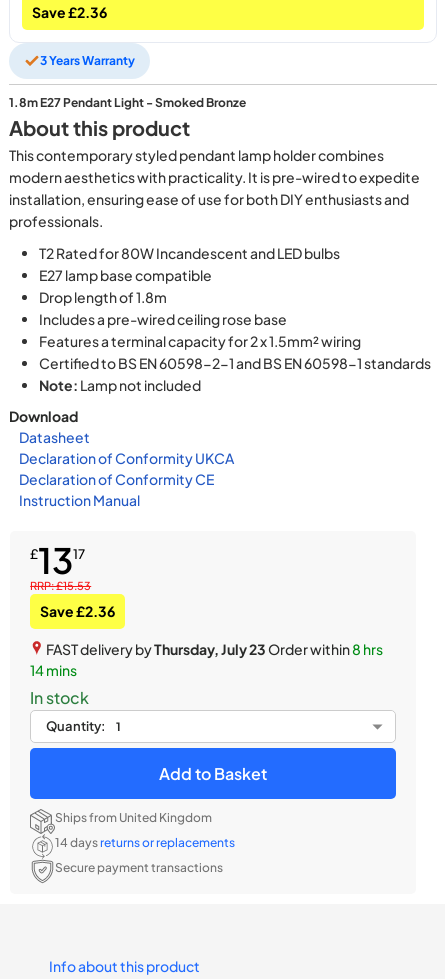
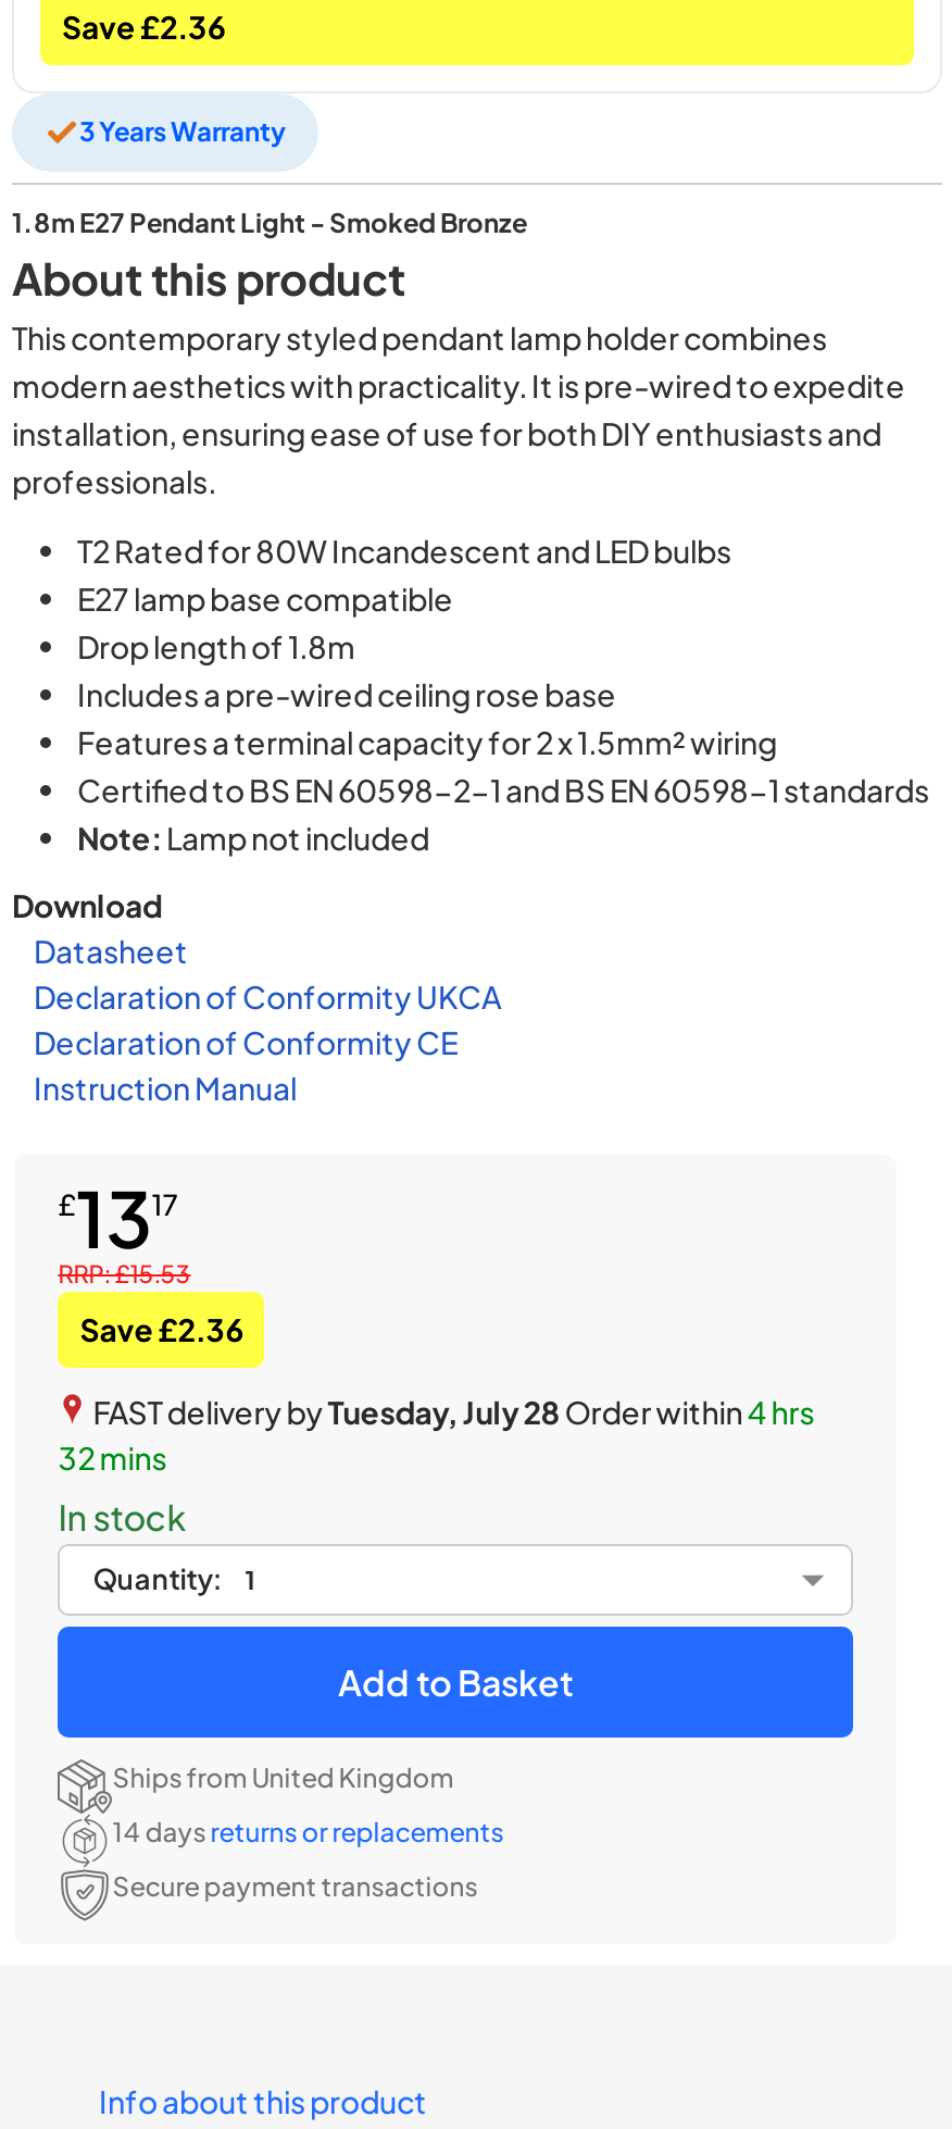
[44,639,383,657] FAST delivery byThursday, July 23 Order within 8 hrs -> [88,1391,814,1430] FAST delivery byTuesday, July 28 Order within 4 hrs
[30,660,77,678] 14 mins -> [58,1436,167,1476] 32 mins

